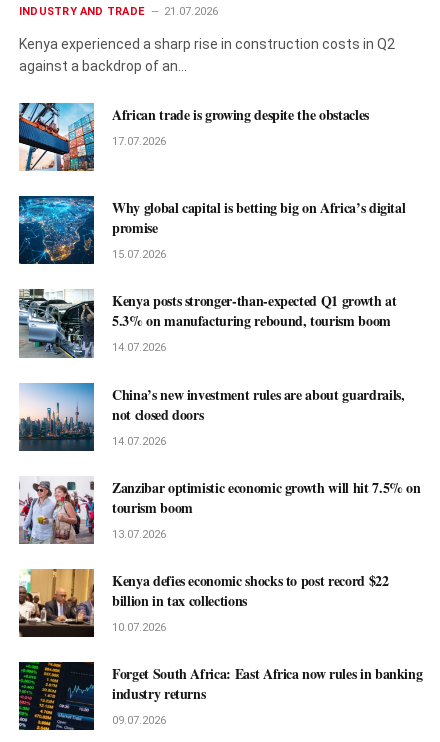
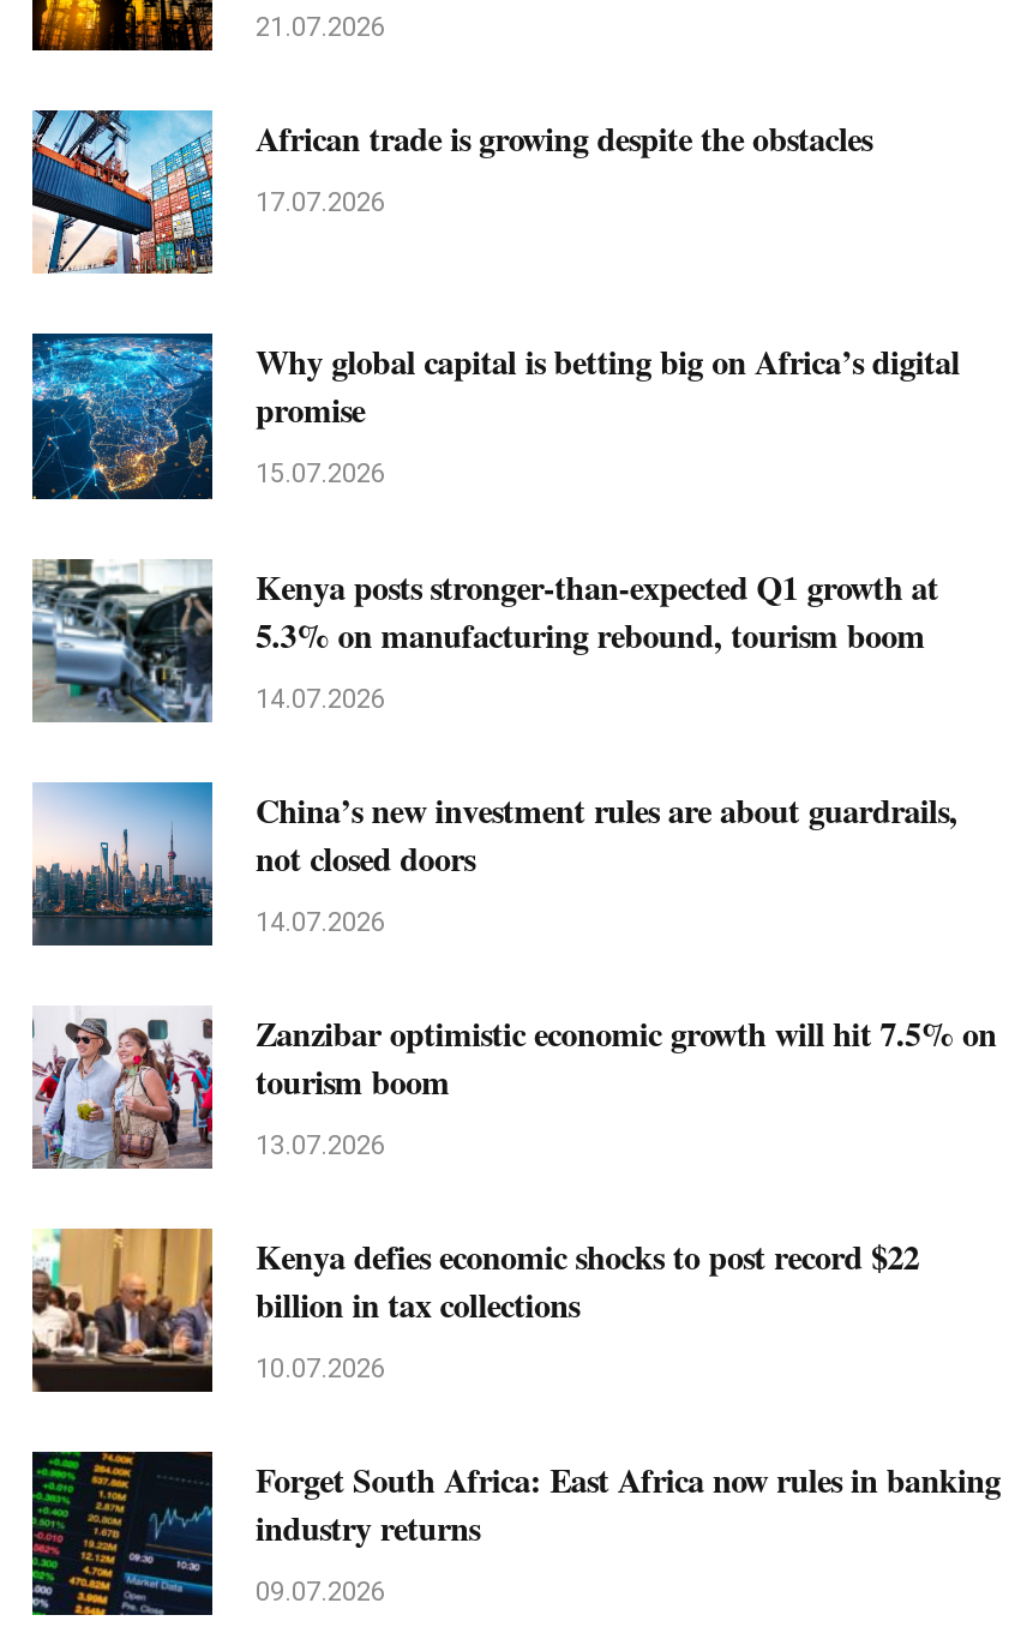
[19,5,144,18] INDUSTRY AND TRADE -> none
[19,36,395,74] Kenya experienced a sharp rise in construction costs in Q2 | against a backdrop of an… -> none

